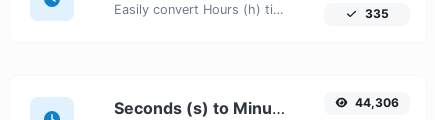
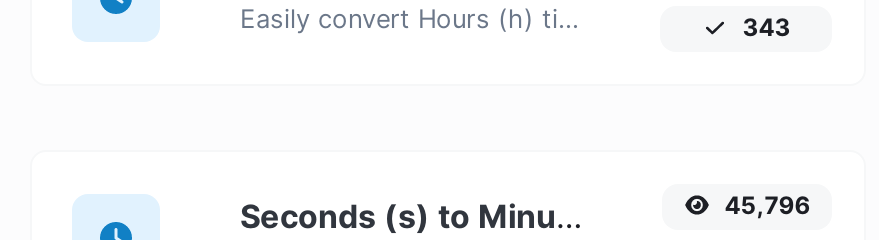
[362,6,389,21] 335 -> [736,13,790,43] 343
[352,95,399,110] 44,306 -> [718,190,810,220] 45,796

